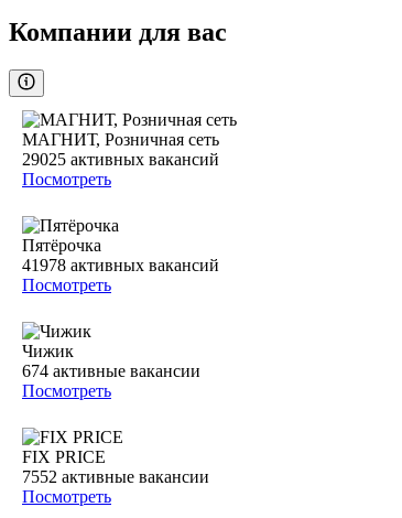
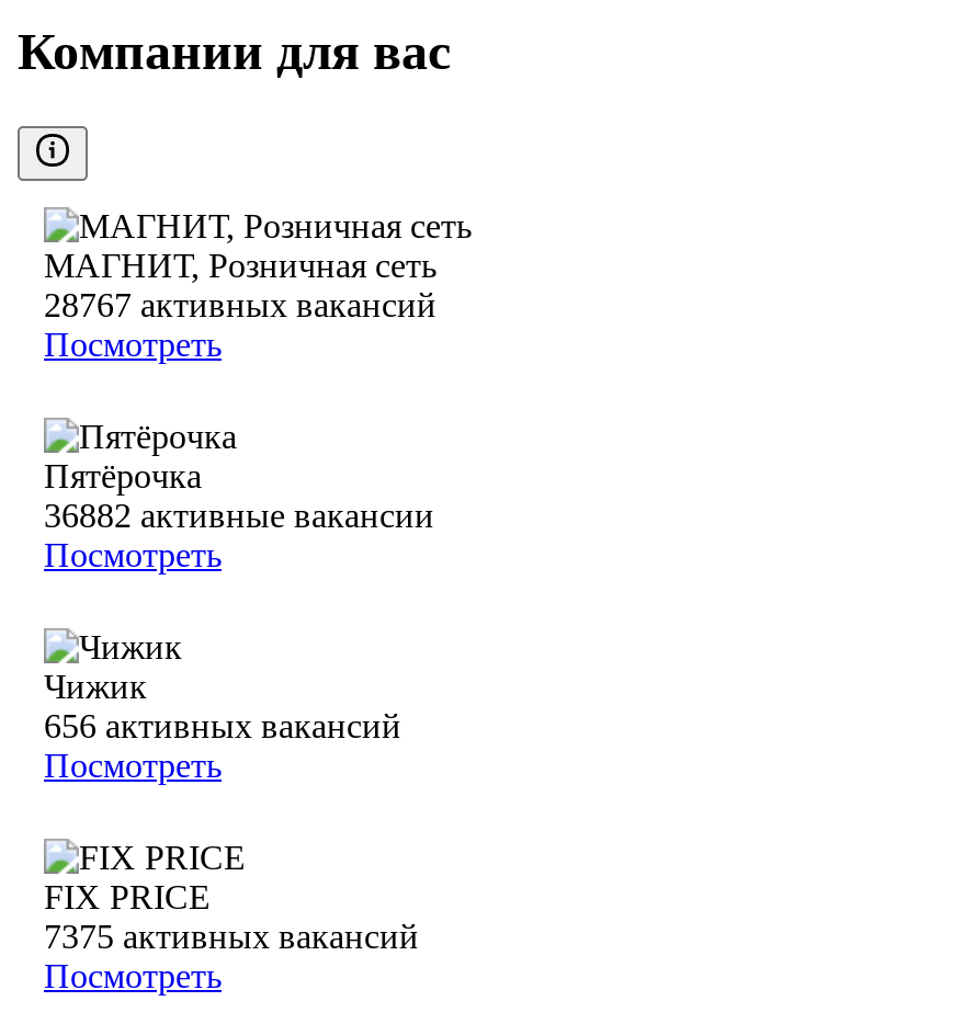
[22,150,219,169] 29025 активных вакансий -> [44,287,436,324] 28767 активных вакансий
[22,256,219,275] 41978 активных вакансий -> [44,497,434,535] 36882 активные вакансии
[22,362,200,381] 674 активные вакансии -> [44,708,401,745] 656 активных вакансий
[22,468,209,486] 7552 активные вакансии -> [44,918,419,956] 7375 активных вакансий

